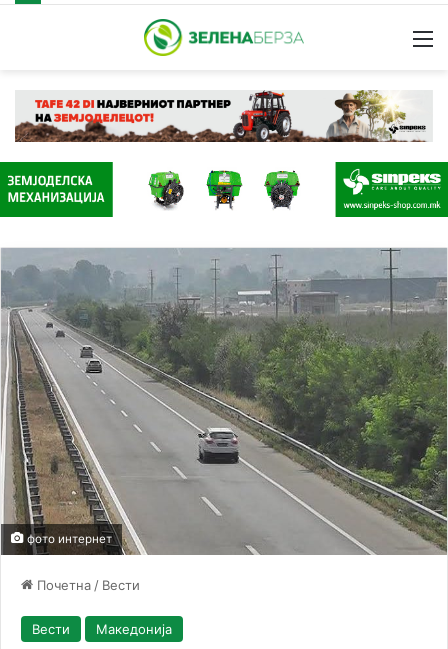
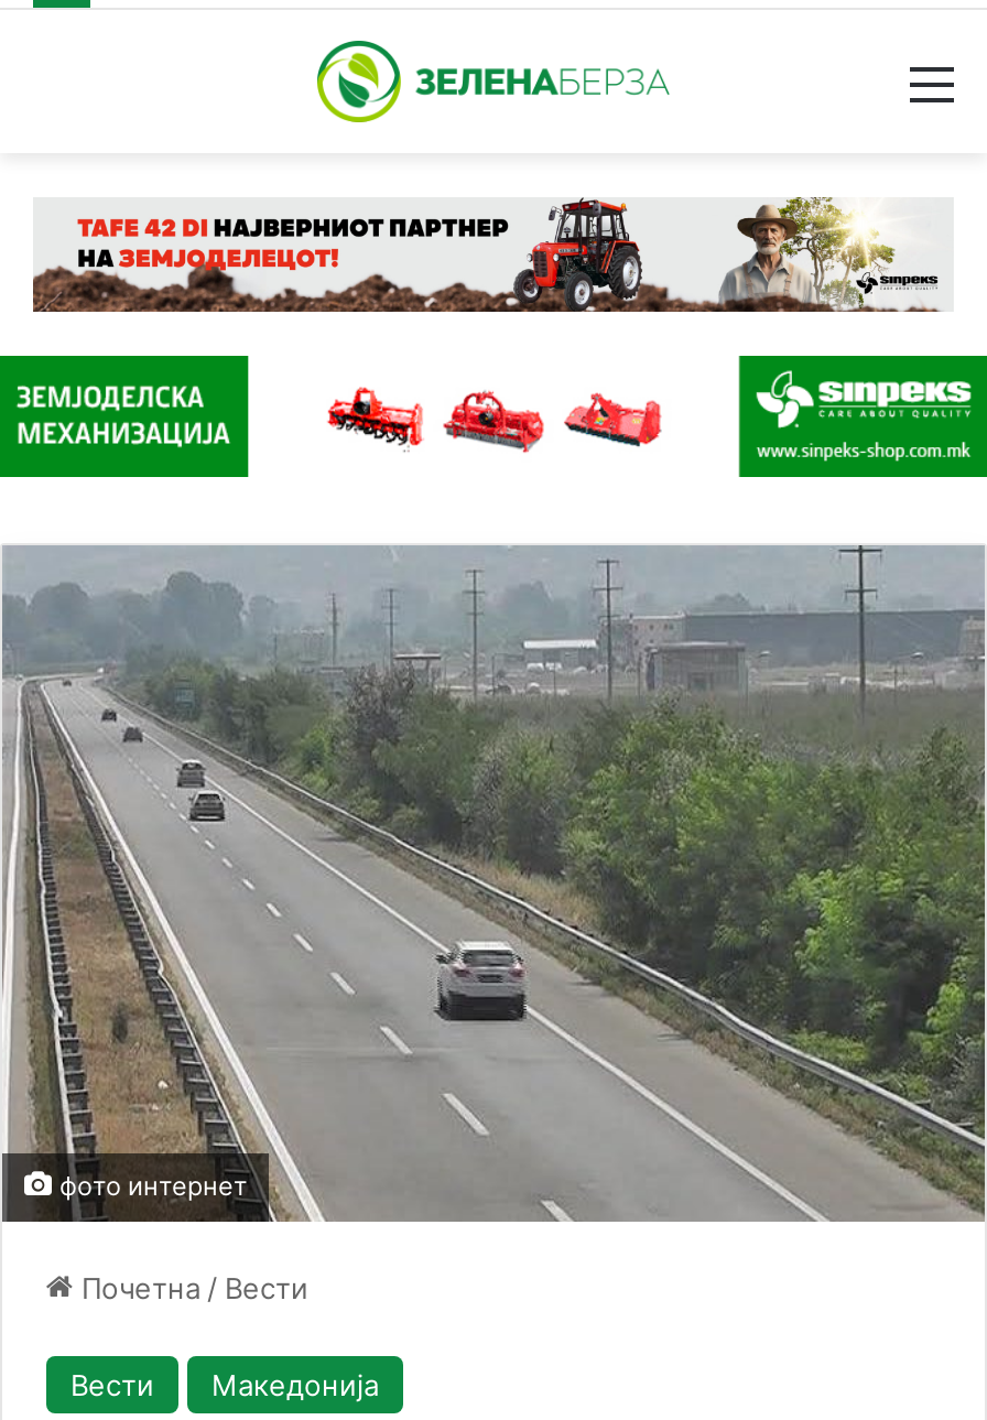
[148,171,191,210] [image] -> [326,378,423,459] [image]
[202,170,247,210] [image] -> [443,376,546,457] [image]
[257,170,301,209] [image] -> [564,376,663,457] [image]

